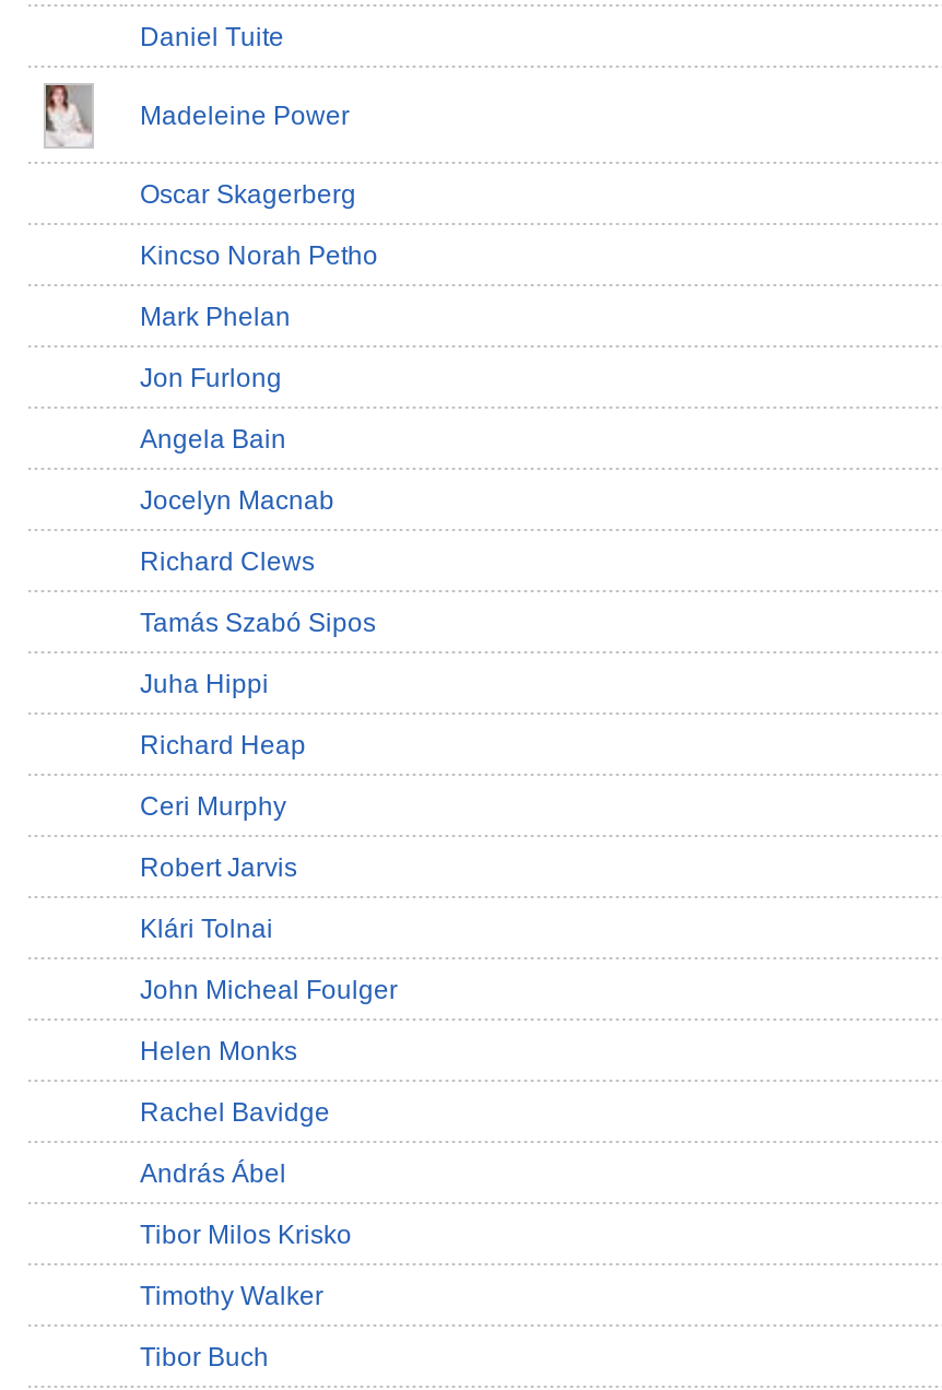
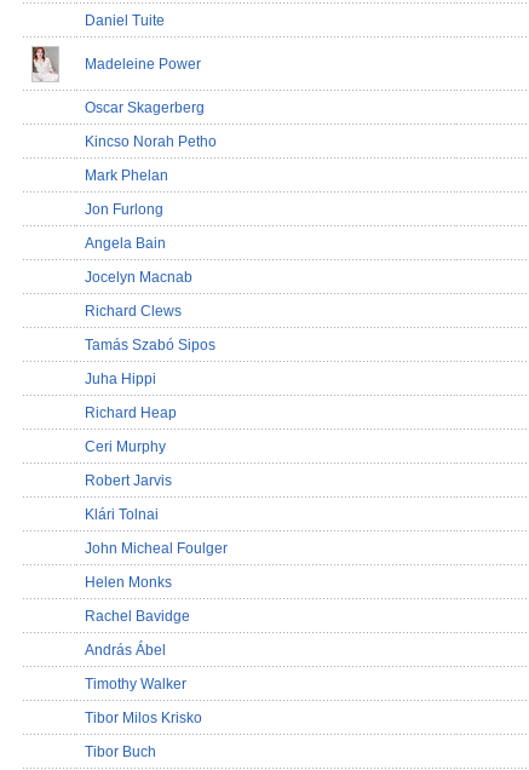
moved [140,1220,352,1250] -> [85,709,202,726]: Tibor Milos Krisko
moved [140,1281,323,1311] -> [85,676,186,693]: Timothy Walker

